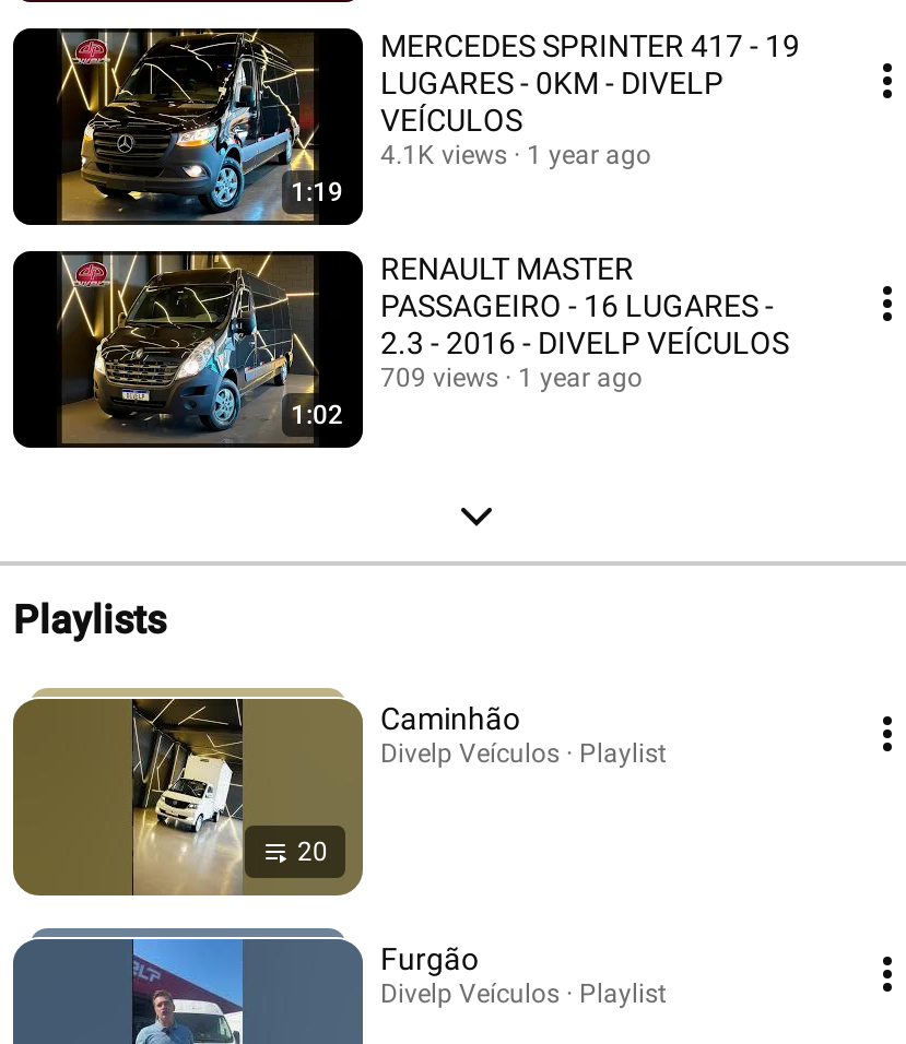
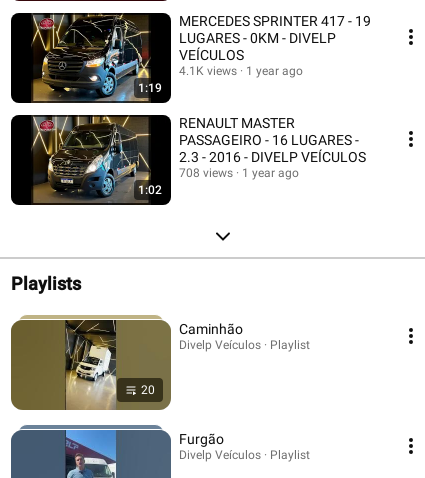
[380,364,643,394] 709 views 1 year ago -> [179,166,299,180] 708 views 1 year ago

